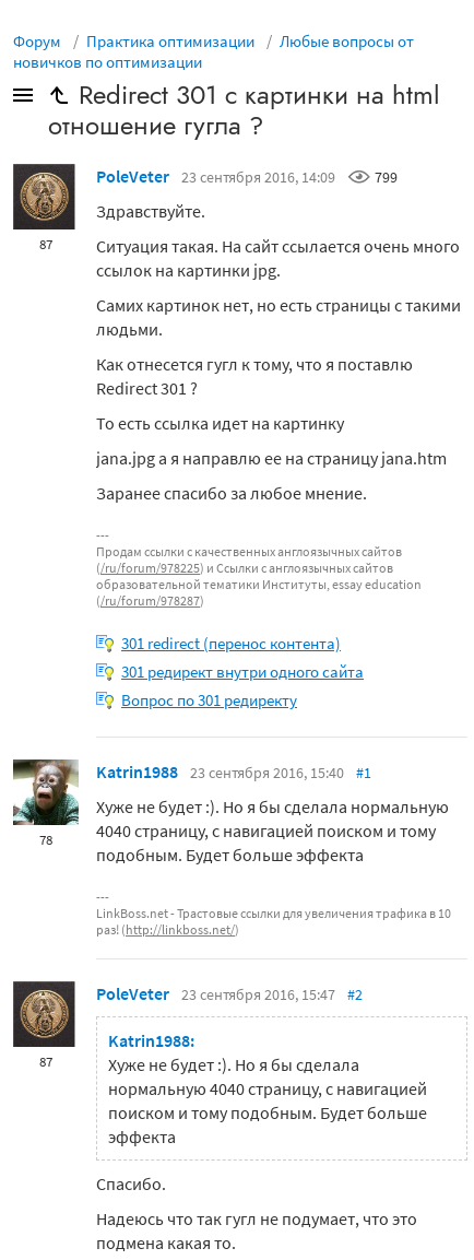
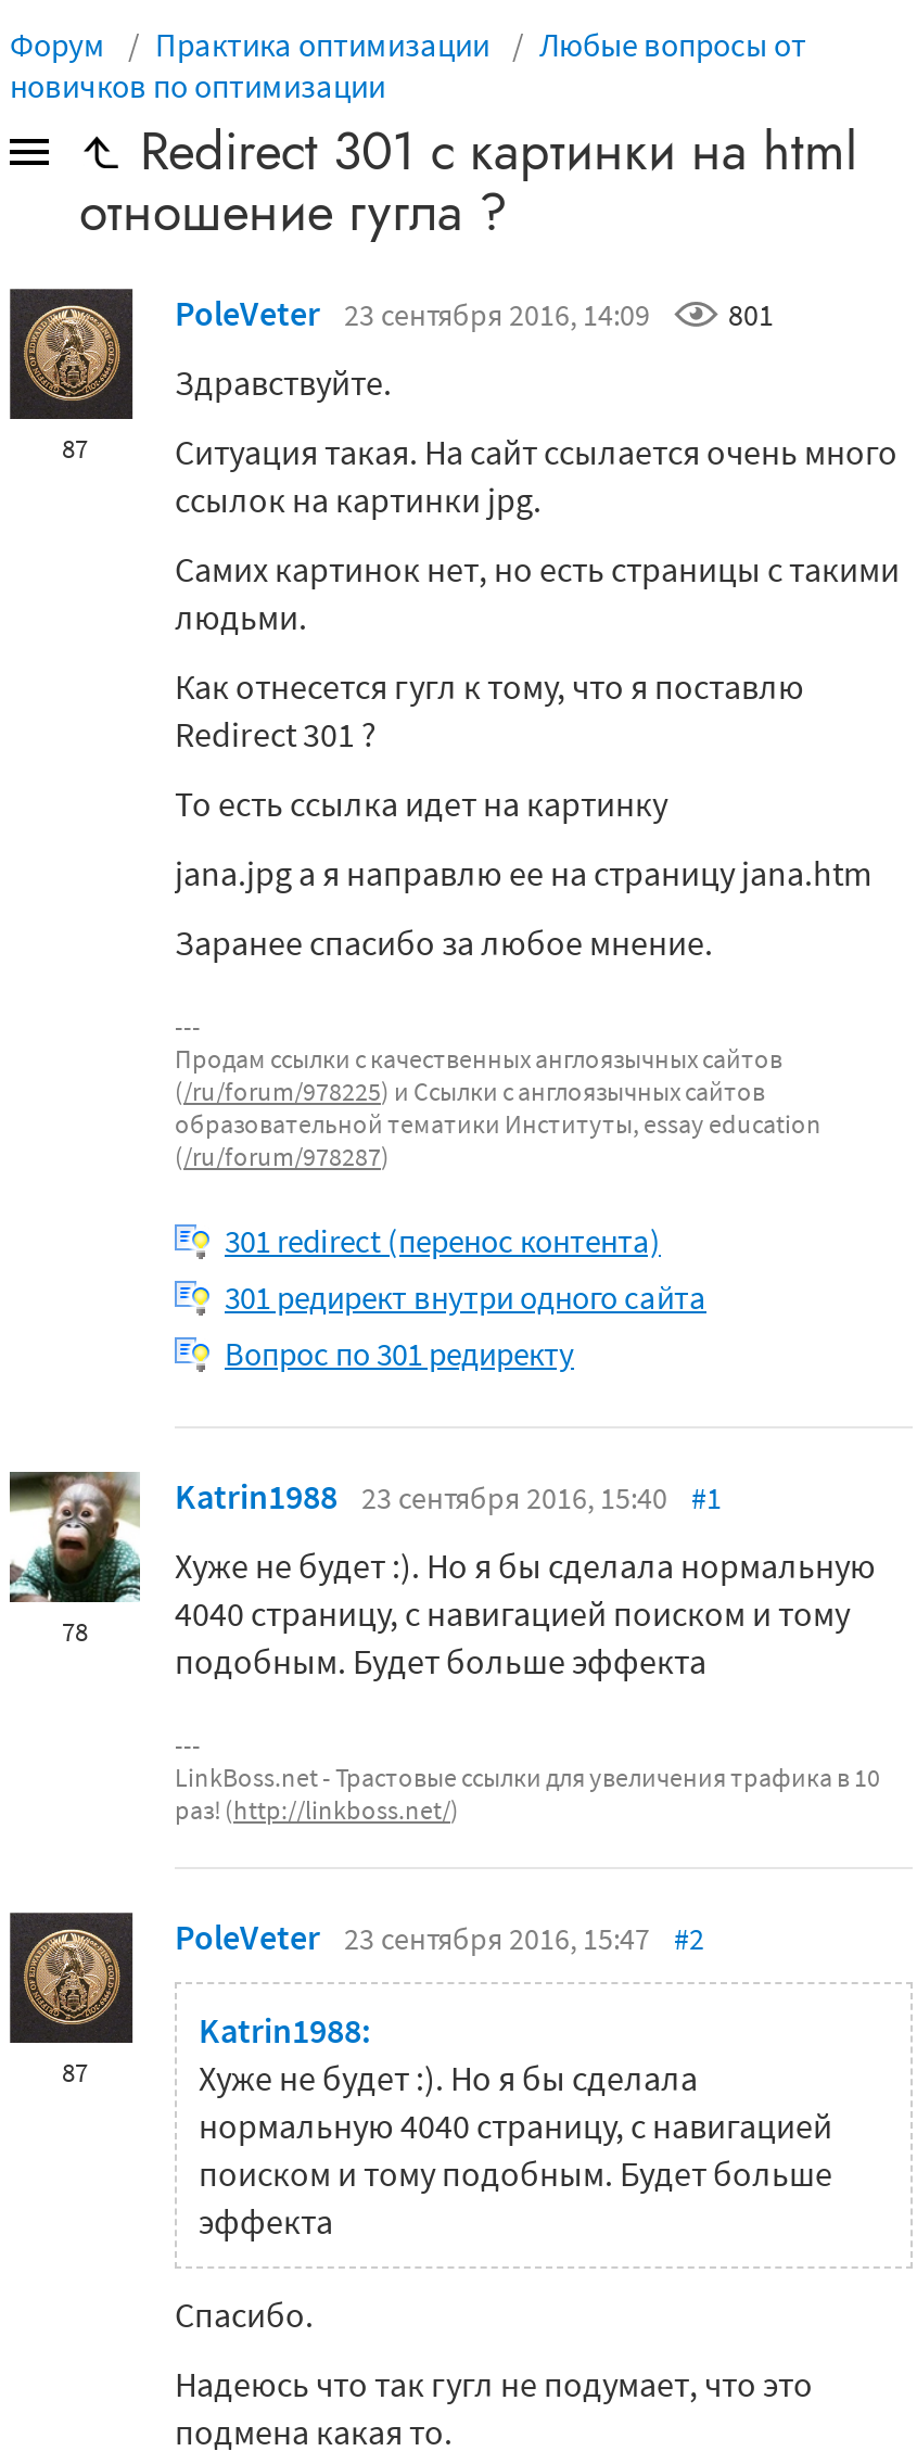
[96,165,398,187] PoleVeter 23 сентября 2016, 14:09 799 -> [175,291,774,334] PoleVeter 23 сентября 2016, 14:09 801

